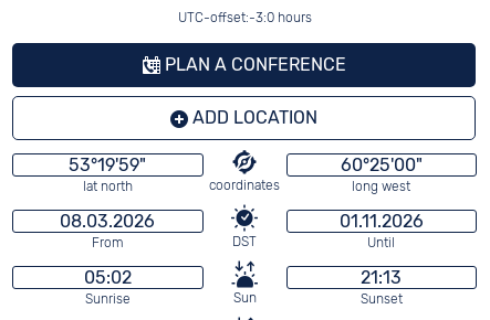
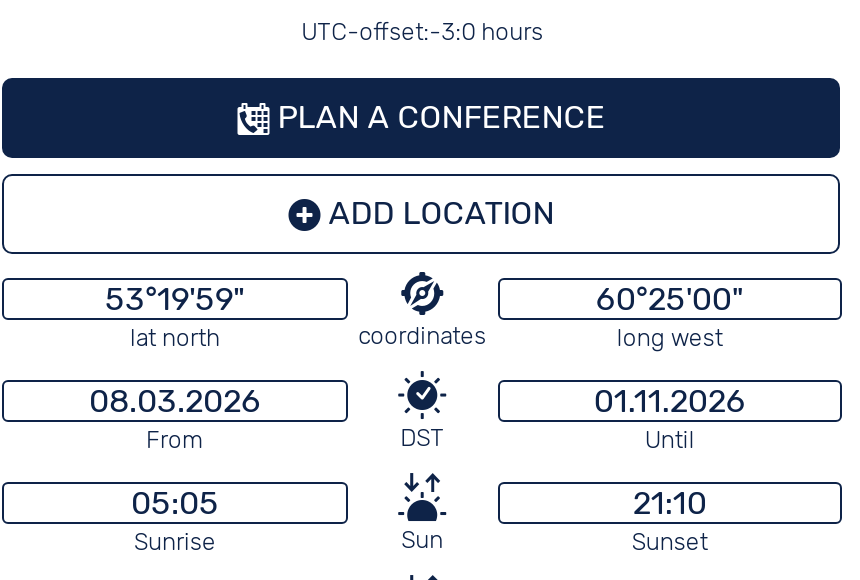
[84,267,132,288] 05:02 -> [131,484,219,522] 05:05
[361,267,402,288] 21:13 -> [633,484,707,522] 21:10

